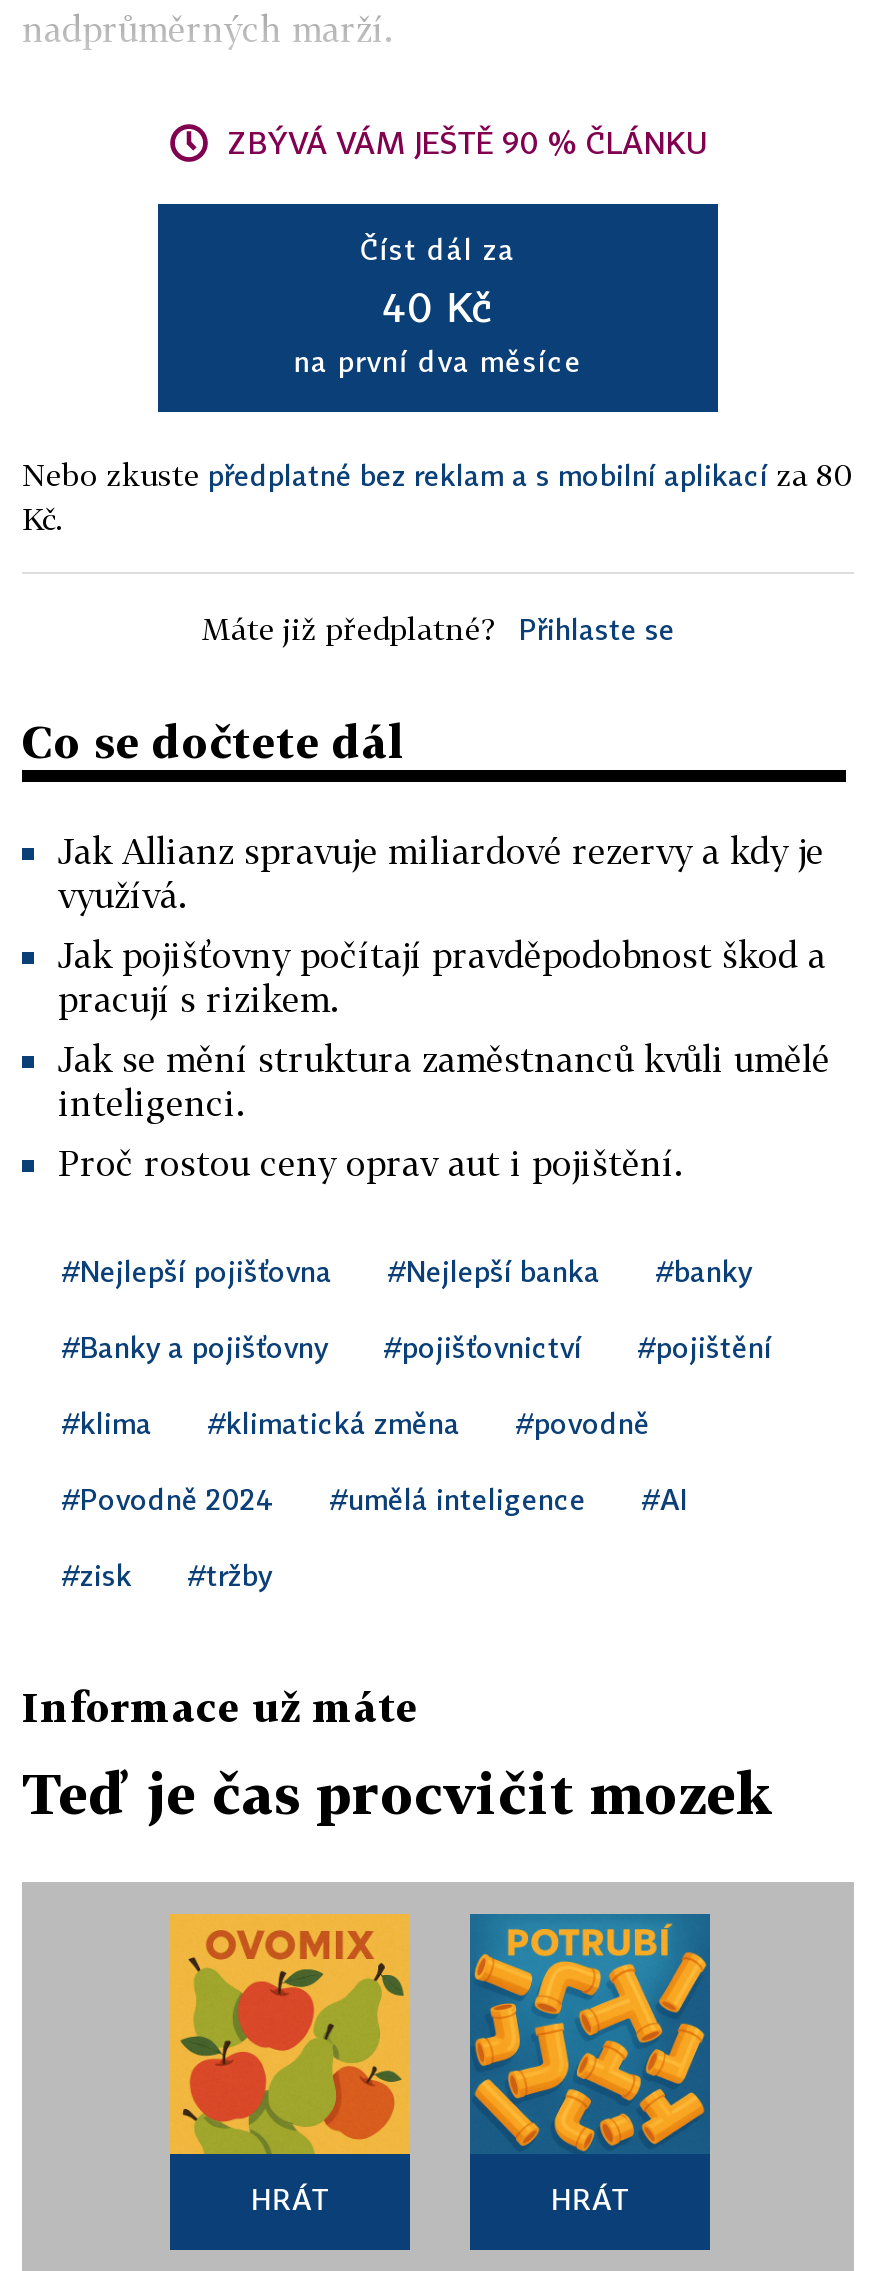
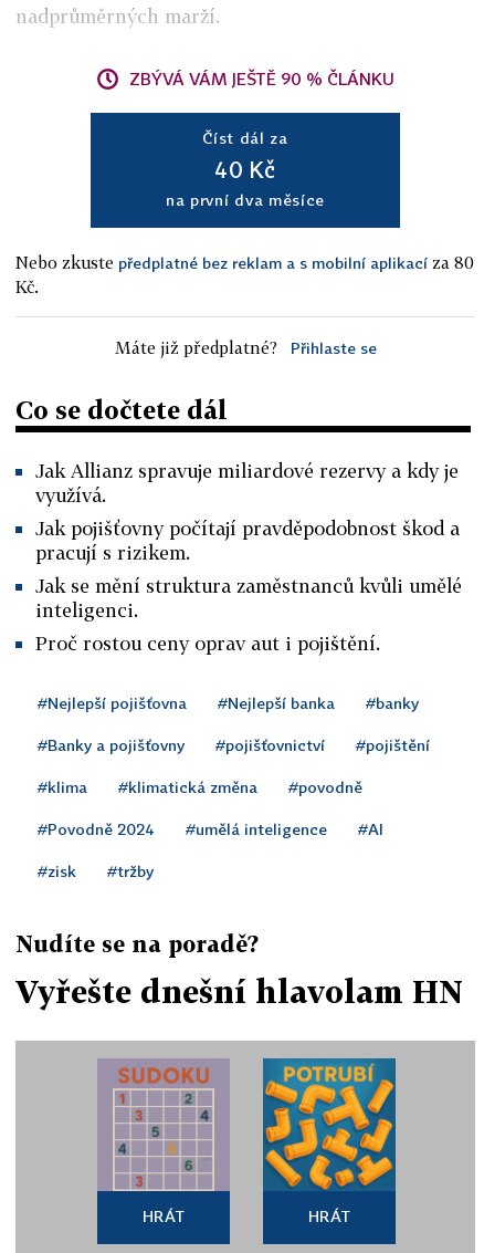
[22,1682,418,1730] Informace už máte -> [15,930,259,957] Nudíte se na poradě?
[22,1760,774,1826] Teď je čas procvičit mozek -> [15,973,463,1010] Vyřešte dnešní hlavolam HN
[168,1912,412,2156] [image] -> [97,1058,230,1192] [image]

